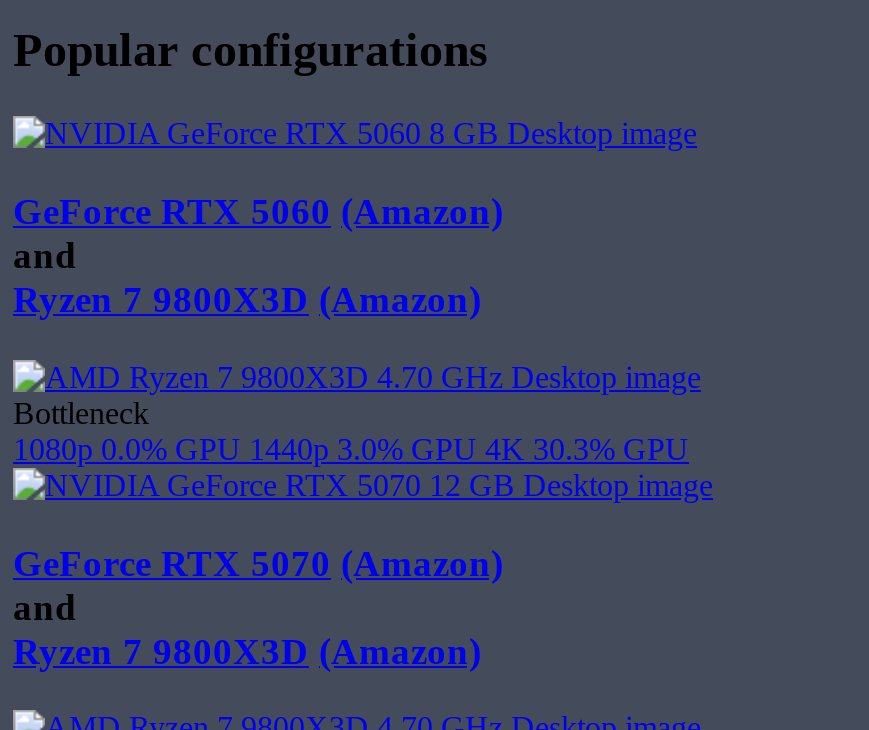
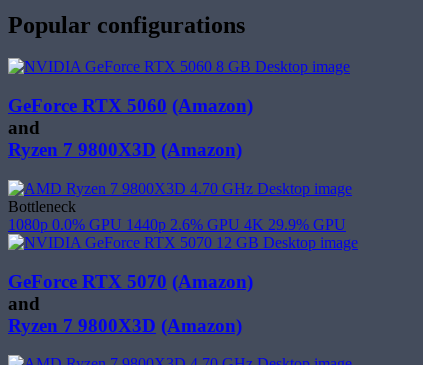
[13,432,689,466] 1080p 0.0% GPU 1440p 3.0% GPU 4K 30.3% GPU -> [8,216,346,233] 1080p 0.0% GPU 1440p 2.6% GPU 4K 29.9% GPU

